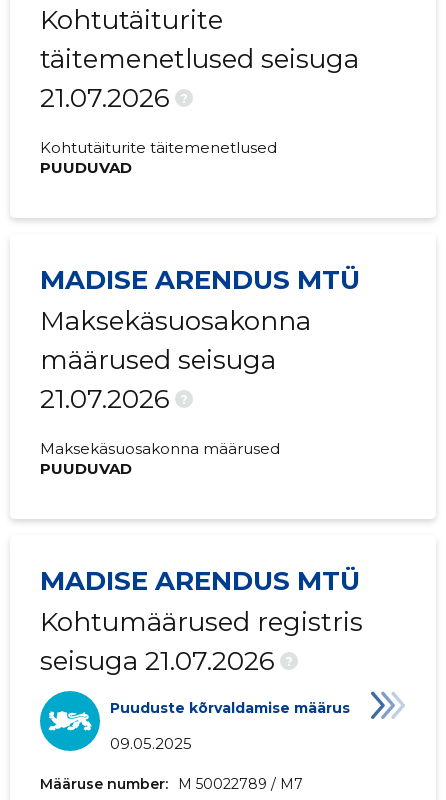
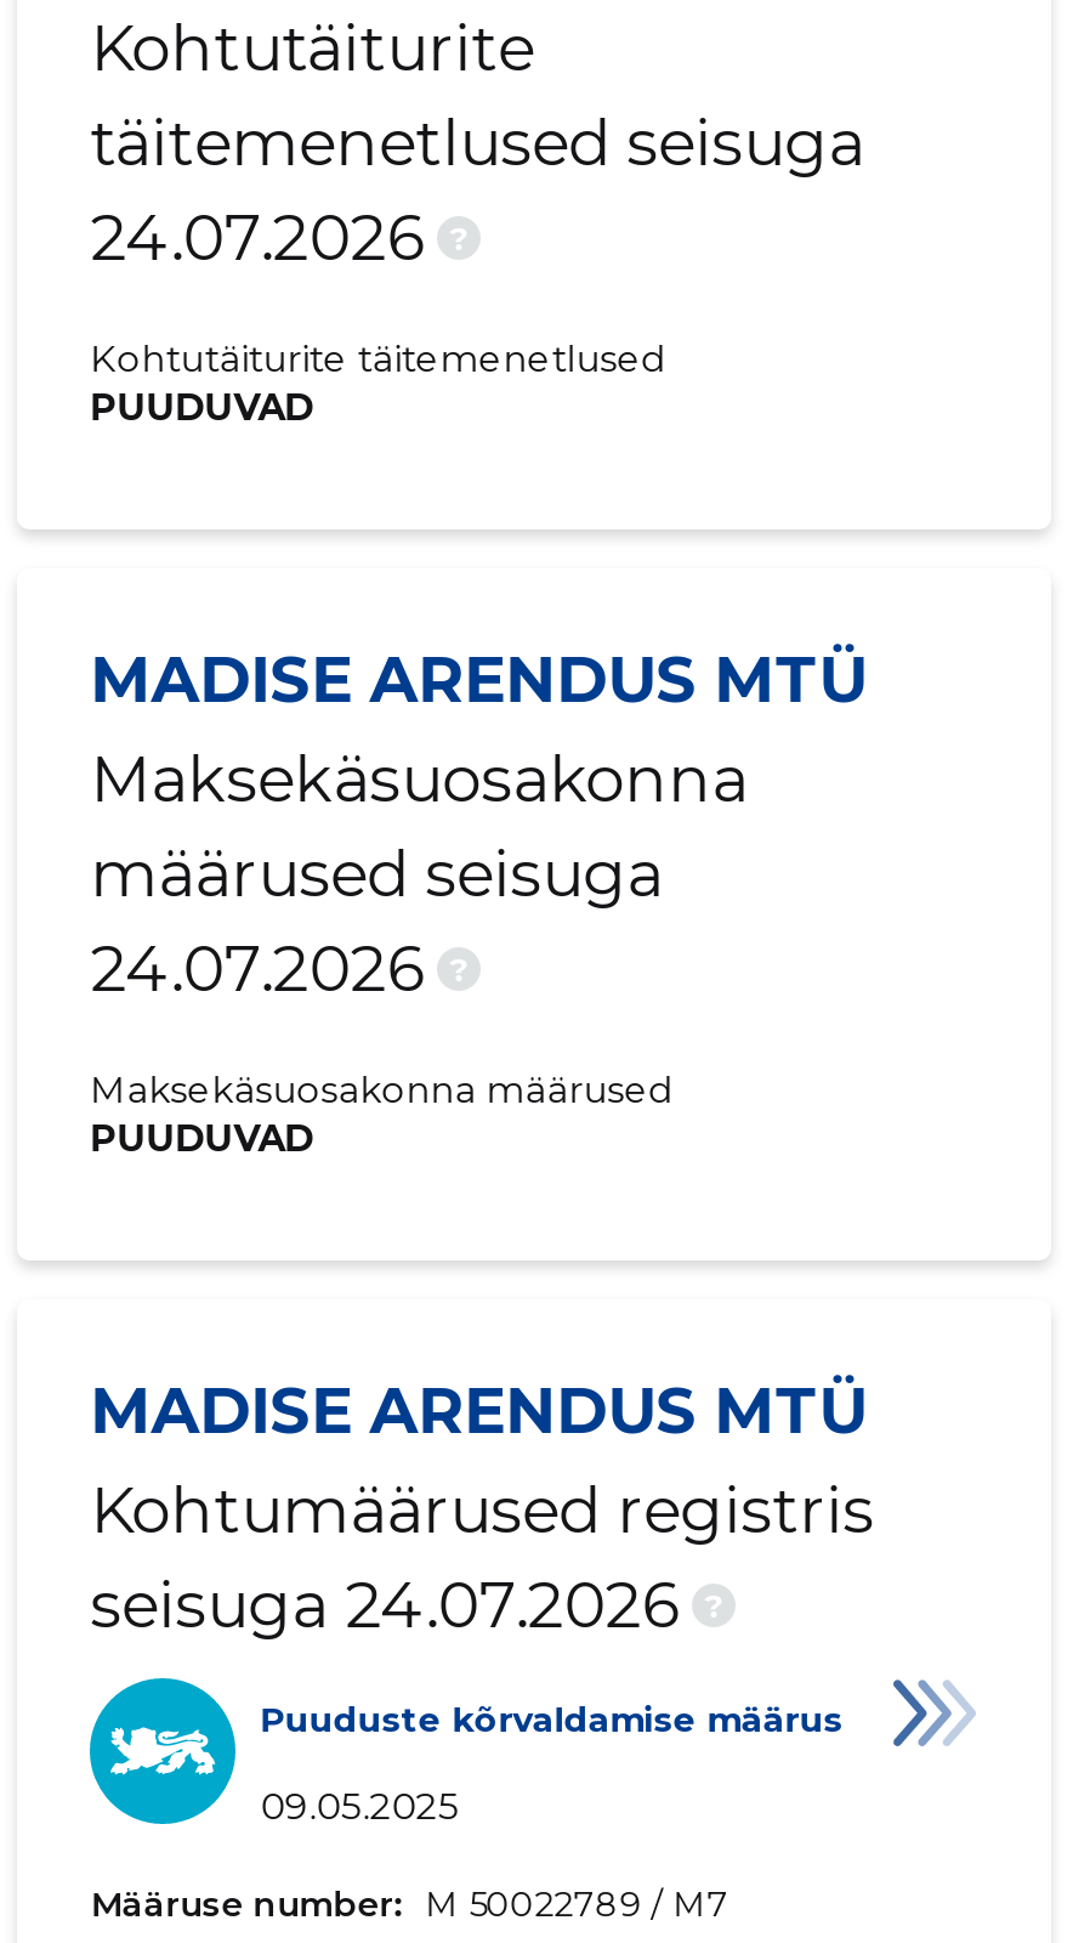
[40,82,170,114] 21.07.2026 -> [90,200,425,278] 24.07.2026
[40,383,170,415] 21.07.2026 -> [90,931,425,1009] 24.07.2026
[40,645,275,677] seisuga 21.07.2026 -> [90,1568,680,1645] seisuga 24.07.2026

